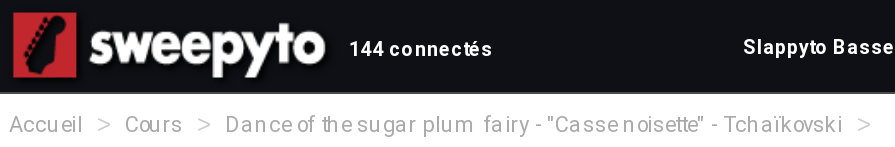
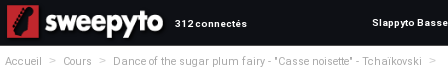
[349,38,493,60] 144 connectés -> [175,18,247,29] 312 connectés

